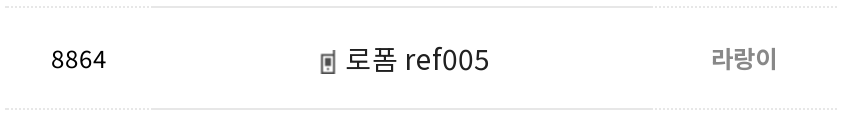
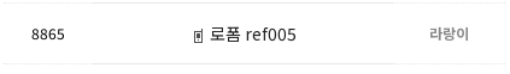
[51,40,107,74] 8864 -> [31,23,65,43] 8865

